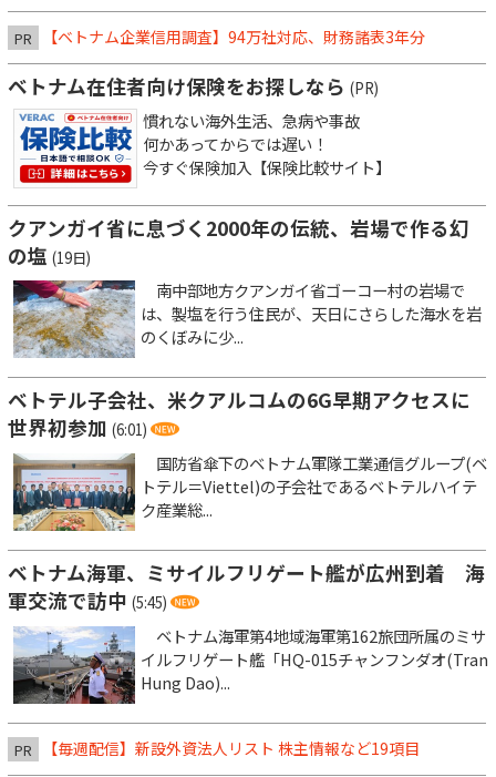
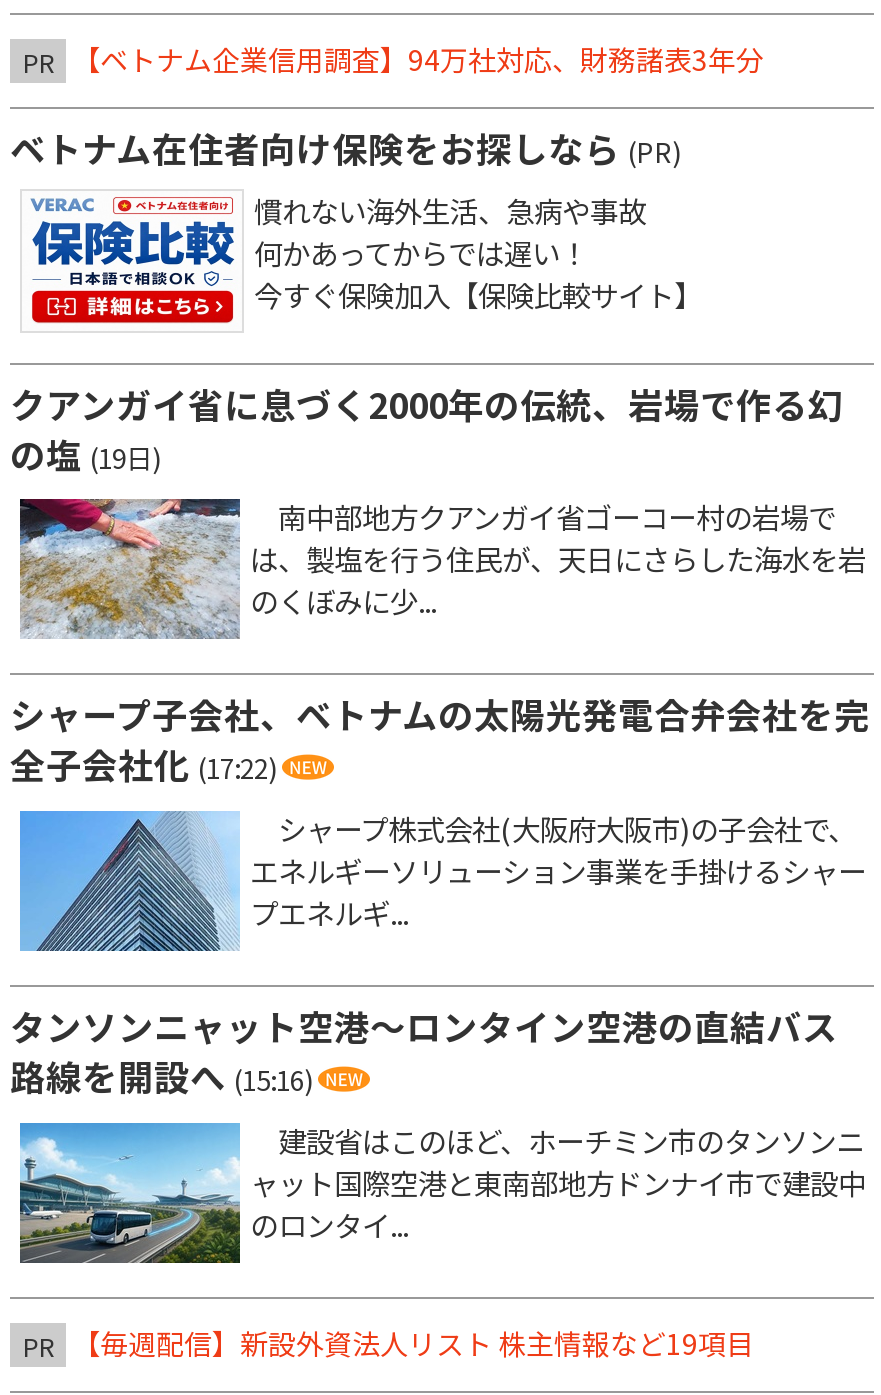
[8,386,487,532] [image] | ベトテル子会社、米クアルコムの6G早期アクセスに | 世界初参加 (6:01) | 国防省傘下のベトナム軍隊工業通信グループ(ベ | トテル＝Viettel)の子会社であるベトテルハイテ | ク産業総... -> [10,689,870,953] [image] | シャープ子会社、ベトナムの太陽光発電合弁会社を完 | 全子会社化 (17:22) | シャープ株式会社(大阪府大阪市)の子会社で、 | エネルギーソリューション事業を手掛けるシャー | プエネルギ...
[8,559,488,705] [image] | ベトナム海軍、ミサイルフリゲート艦が広州到着 海 | 軍交流で訪中 (5:45) | ベトナム海軍第4地域海軍第162旅団所属のミサ | イルフリゲート艦「HQ-015チャンフンダオ(Tran | Hung Dao)... -> [10,1001,866,1265] [image] | タンソンニャット空港～ロンタイン空港の直結バス | 路線を開設へ (15:16) | 建設省はこのほど、ホーチミン市のタンソンニ | ャット国際空港と東南部地方ドンナイ市で建設中 | のロンタイ...

